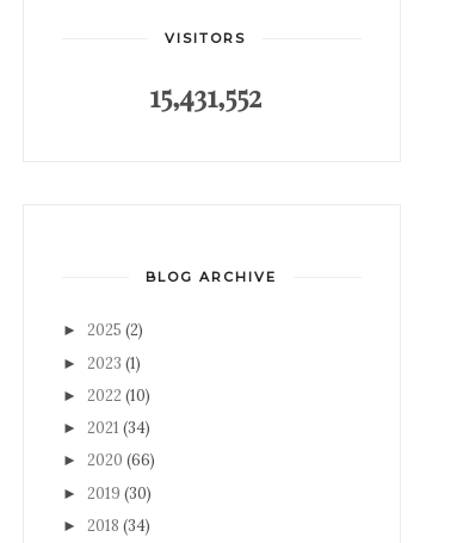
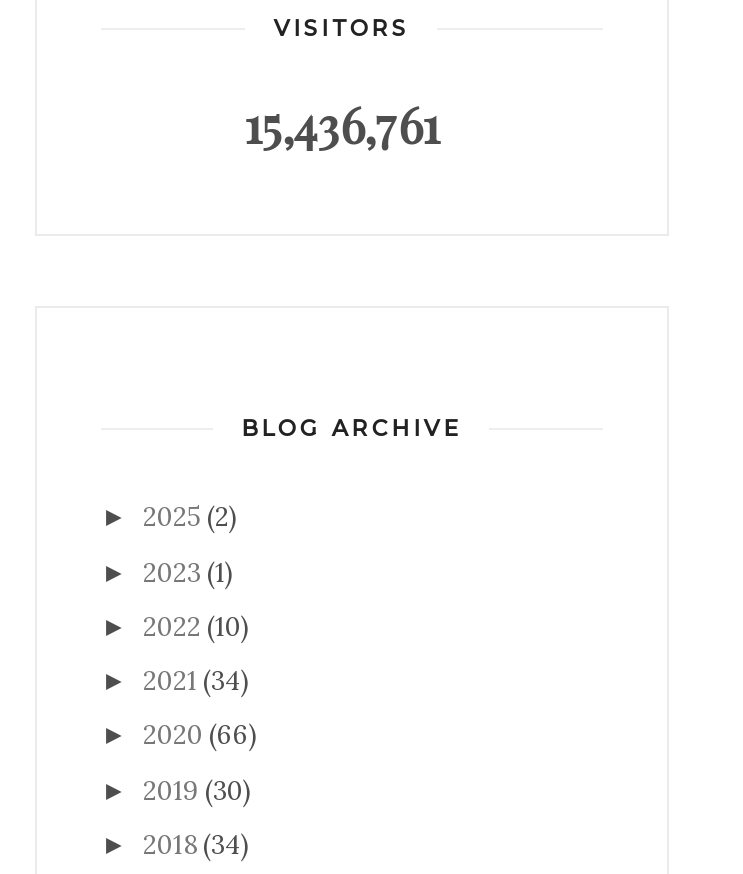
[150,77,262,115] 15,431,552 -> [244,93,440,157] 15,436,761

